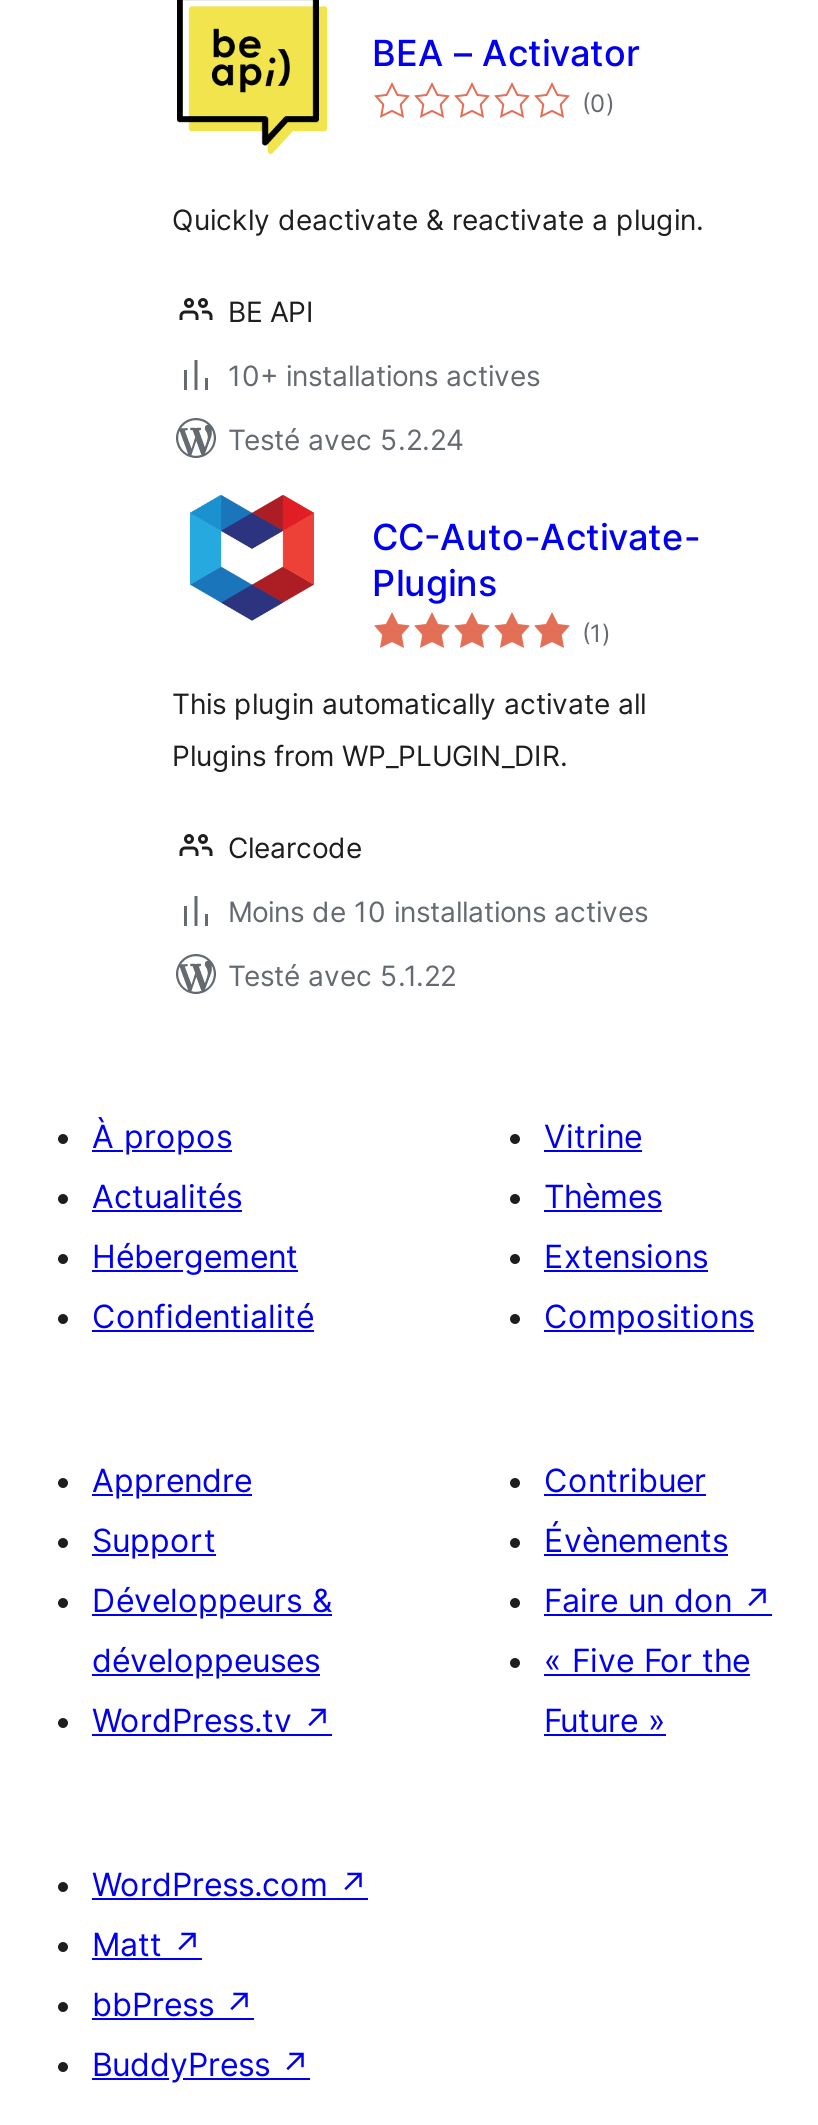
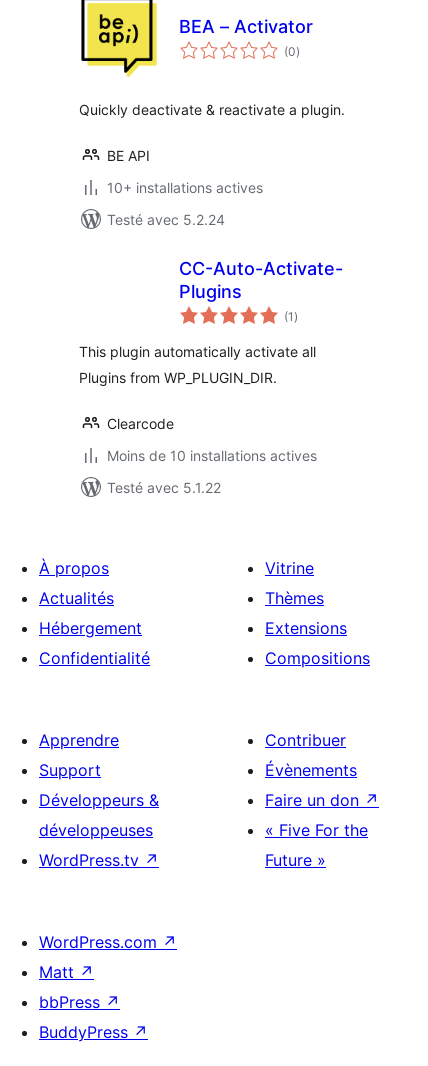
[188,492,316,622] [image] -> none

